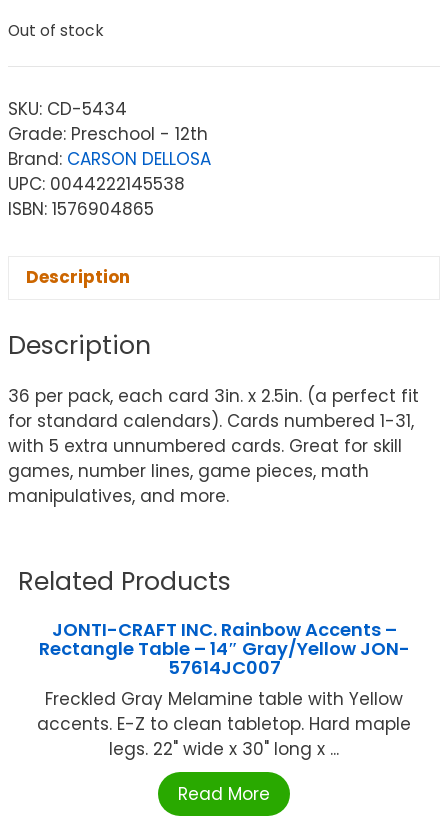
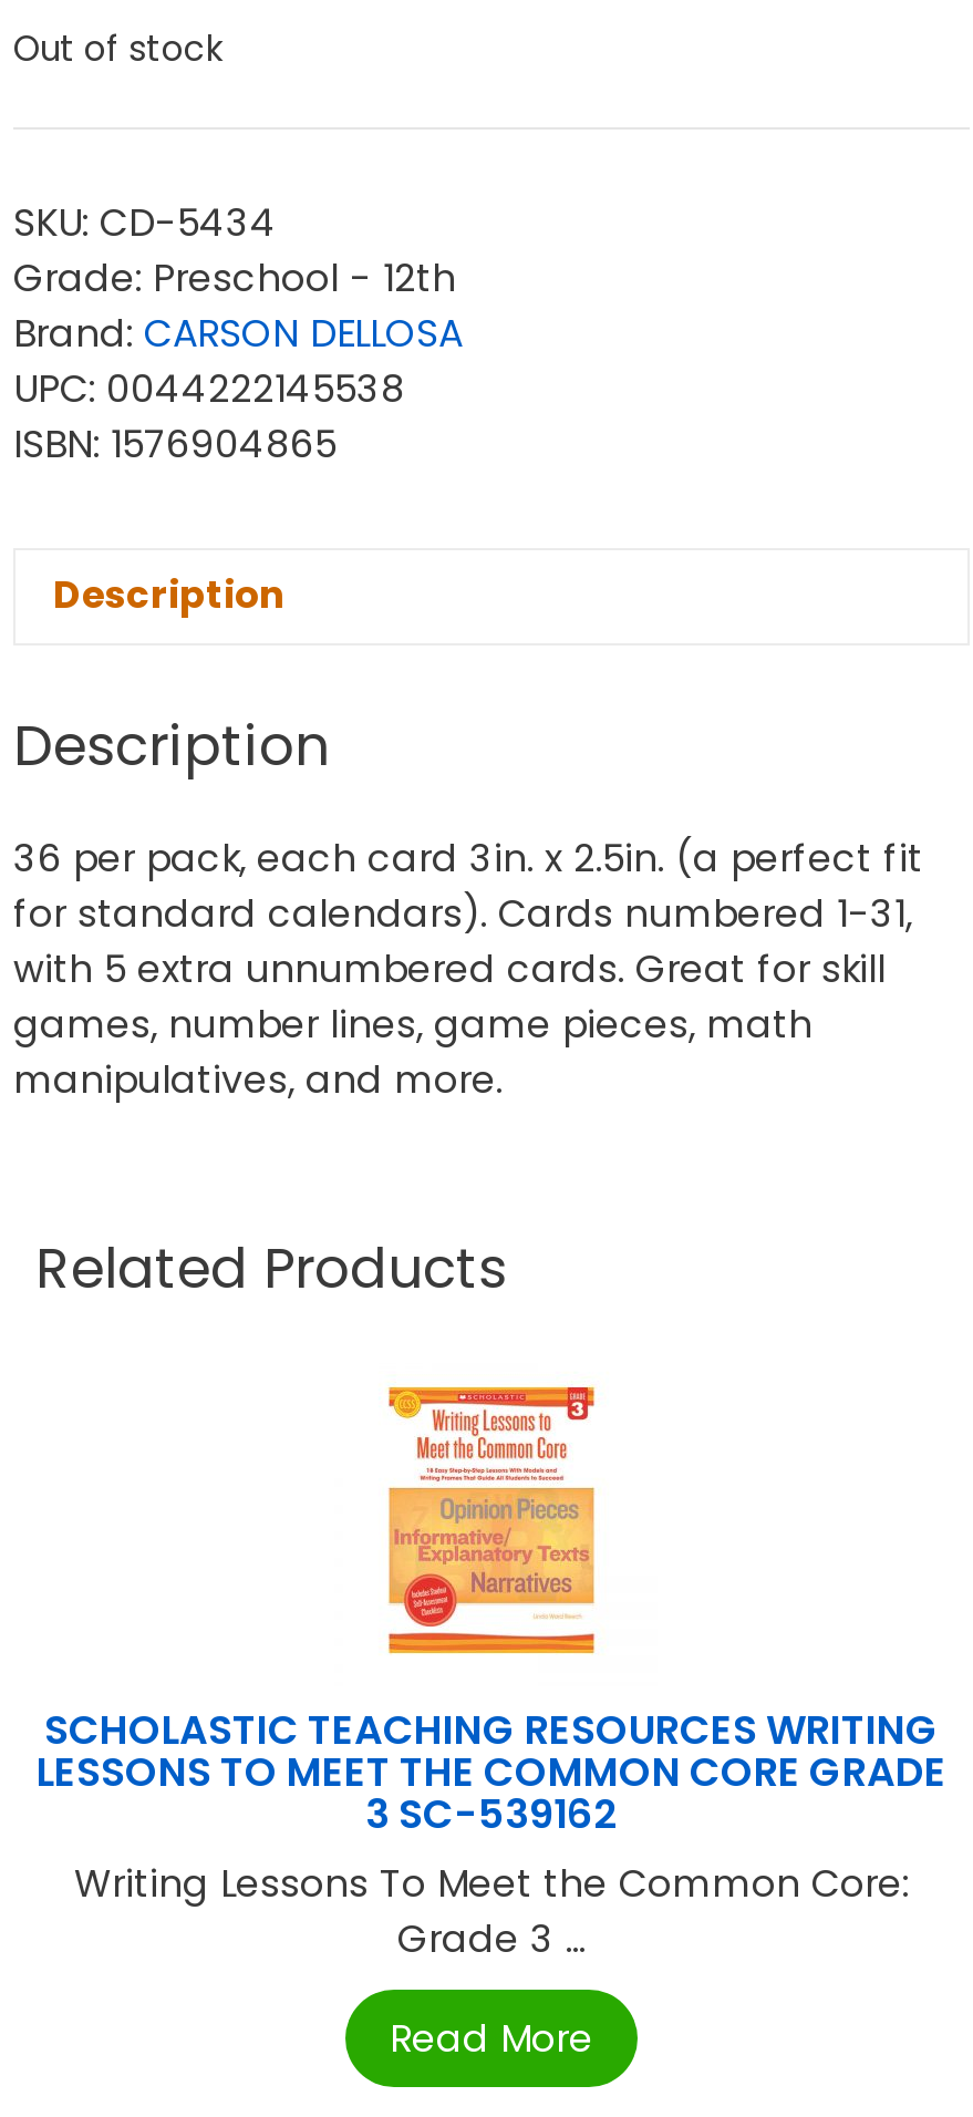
[37,617,411,761] JONTI-CRAFT INC. Rainbow Accents – | Rectangle Table – 14″ Gray/Yellow JON- | 57614JC007 | Freckled Gray Melamine table with Yellow | accents. E-Z to clean tabletop. Hard maple | legs. 22" wide x 30" long x ... -> [37,1702,946,1965] SCHOLASTIC TEACHING RESOURCES WRITING | LESSONS TO MEET THE COMMON CORE GRADE | 3 SC-539162 | Writing Lessons To Meet the Common Core: | Grade 3 ...

